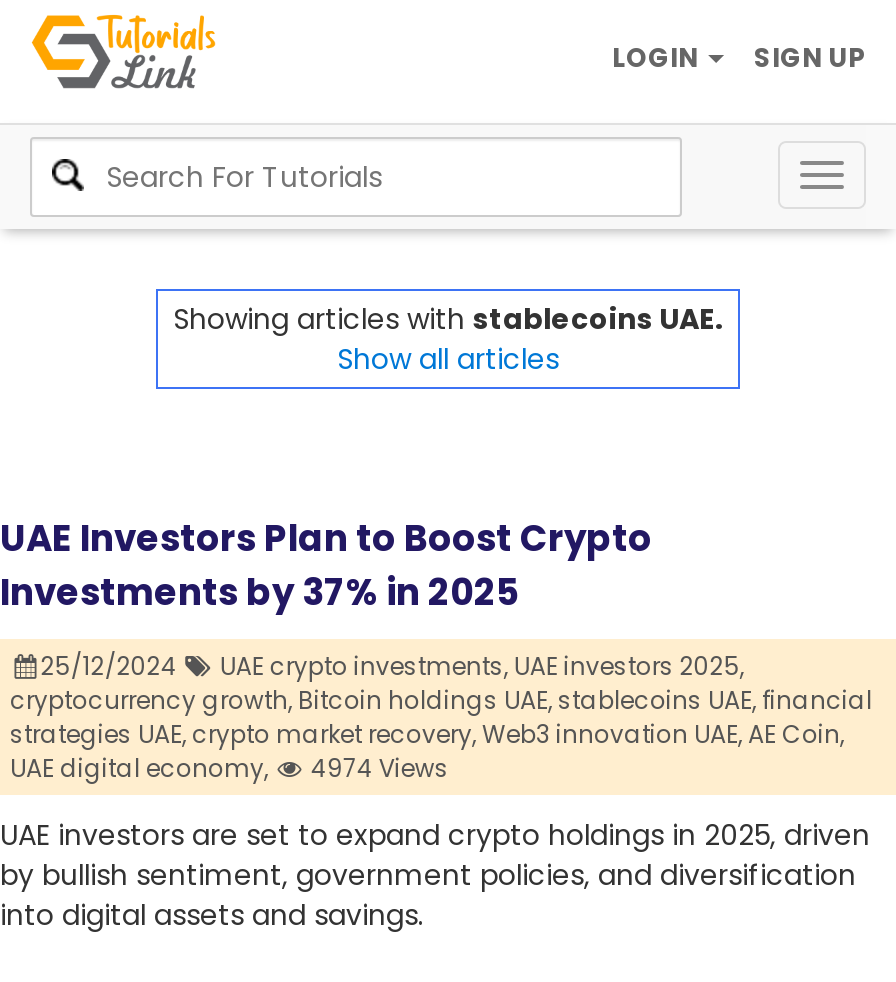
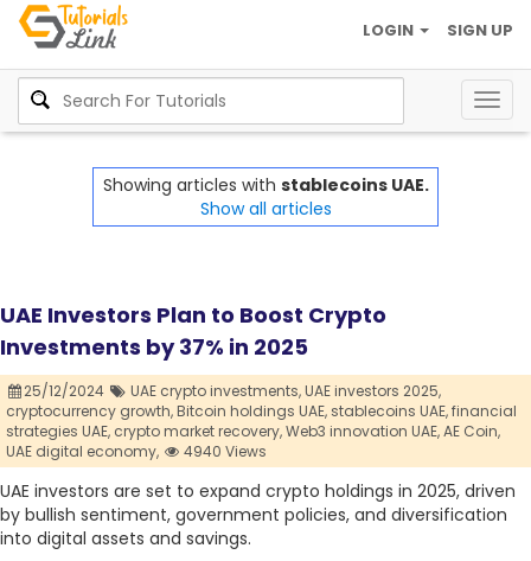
[10,752,449,786] UAE digital economy, 4974 Views -> [6,442,267,462] UAE digital economy, 4940 Views

